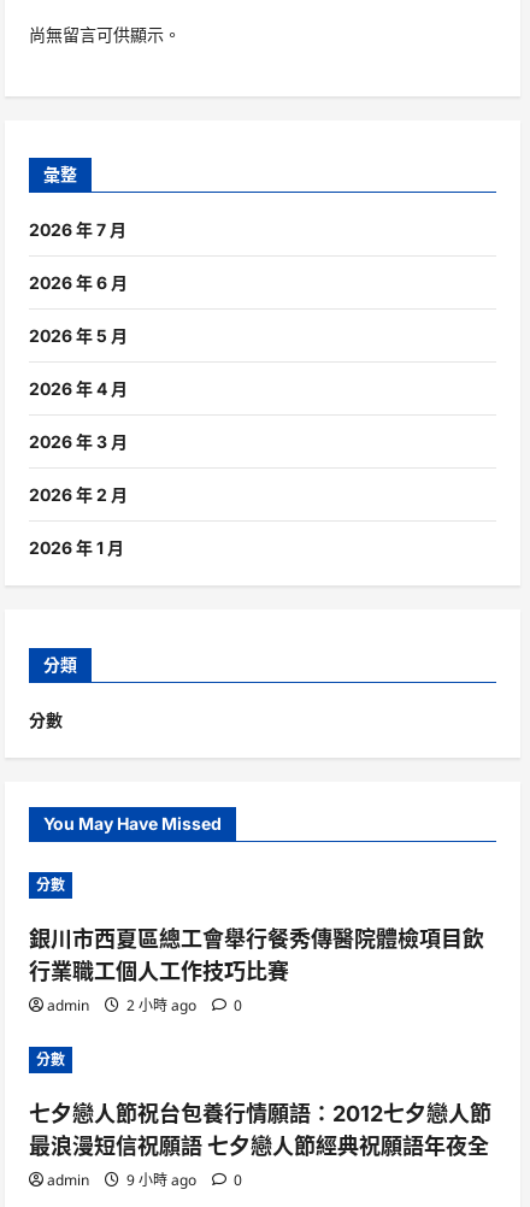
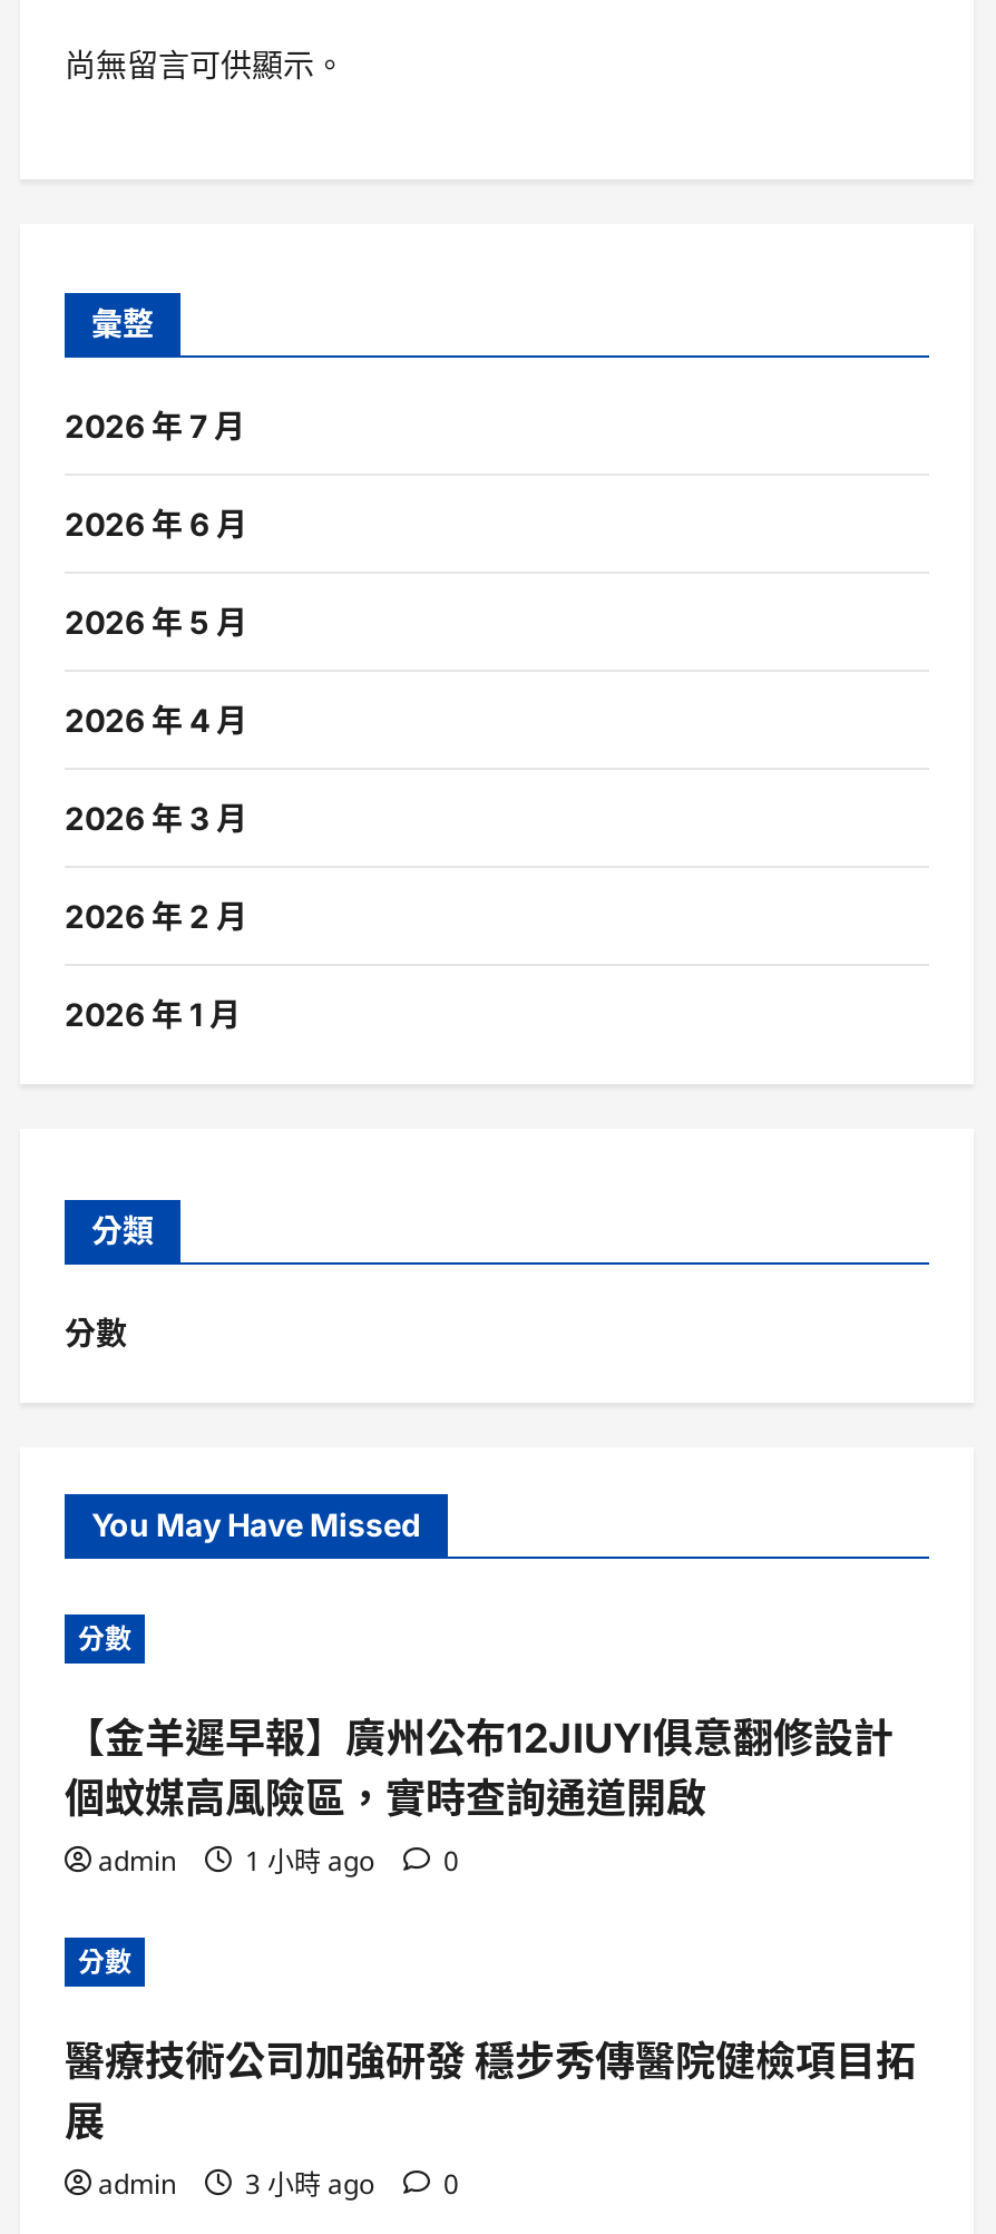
[29,926,484,984] 銀川市西夏區總工會舉行餐秀傳醫院體檢項目飲 | 行業職工個人工作技巧比賽 -> [65,1715,894,1822] 【金羊遲早報】廣州公布12JIUYI俱意翻修設計 | 個蚊媒高風險區，實時查詢通道開啟
[47,995,242,1015] admin 2 小時 ago 0 -> [98,1842,459,1880] admin 1 小時 ago 0
[29,1101,491,1159] 七夕戀人節祝台包養行情願語：2012七夕戀人節 | 最浪漫短信祝願語 七夕戀人節經典祝願語年夜全 -> [65,2038,916,2145] 醫療技術公司加強研發 穩步秀傳醫院健檢項目拓 | 展
[47,1170,242,1190] admin 9 小時 ago 0 -> [98,2165,459,2203] admin 3 小時 ago 0

